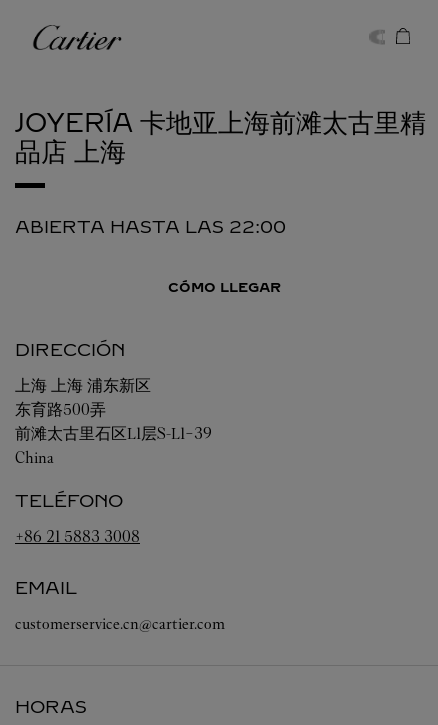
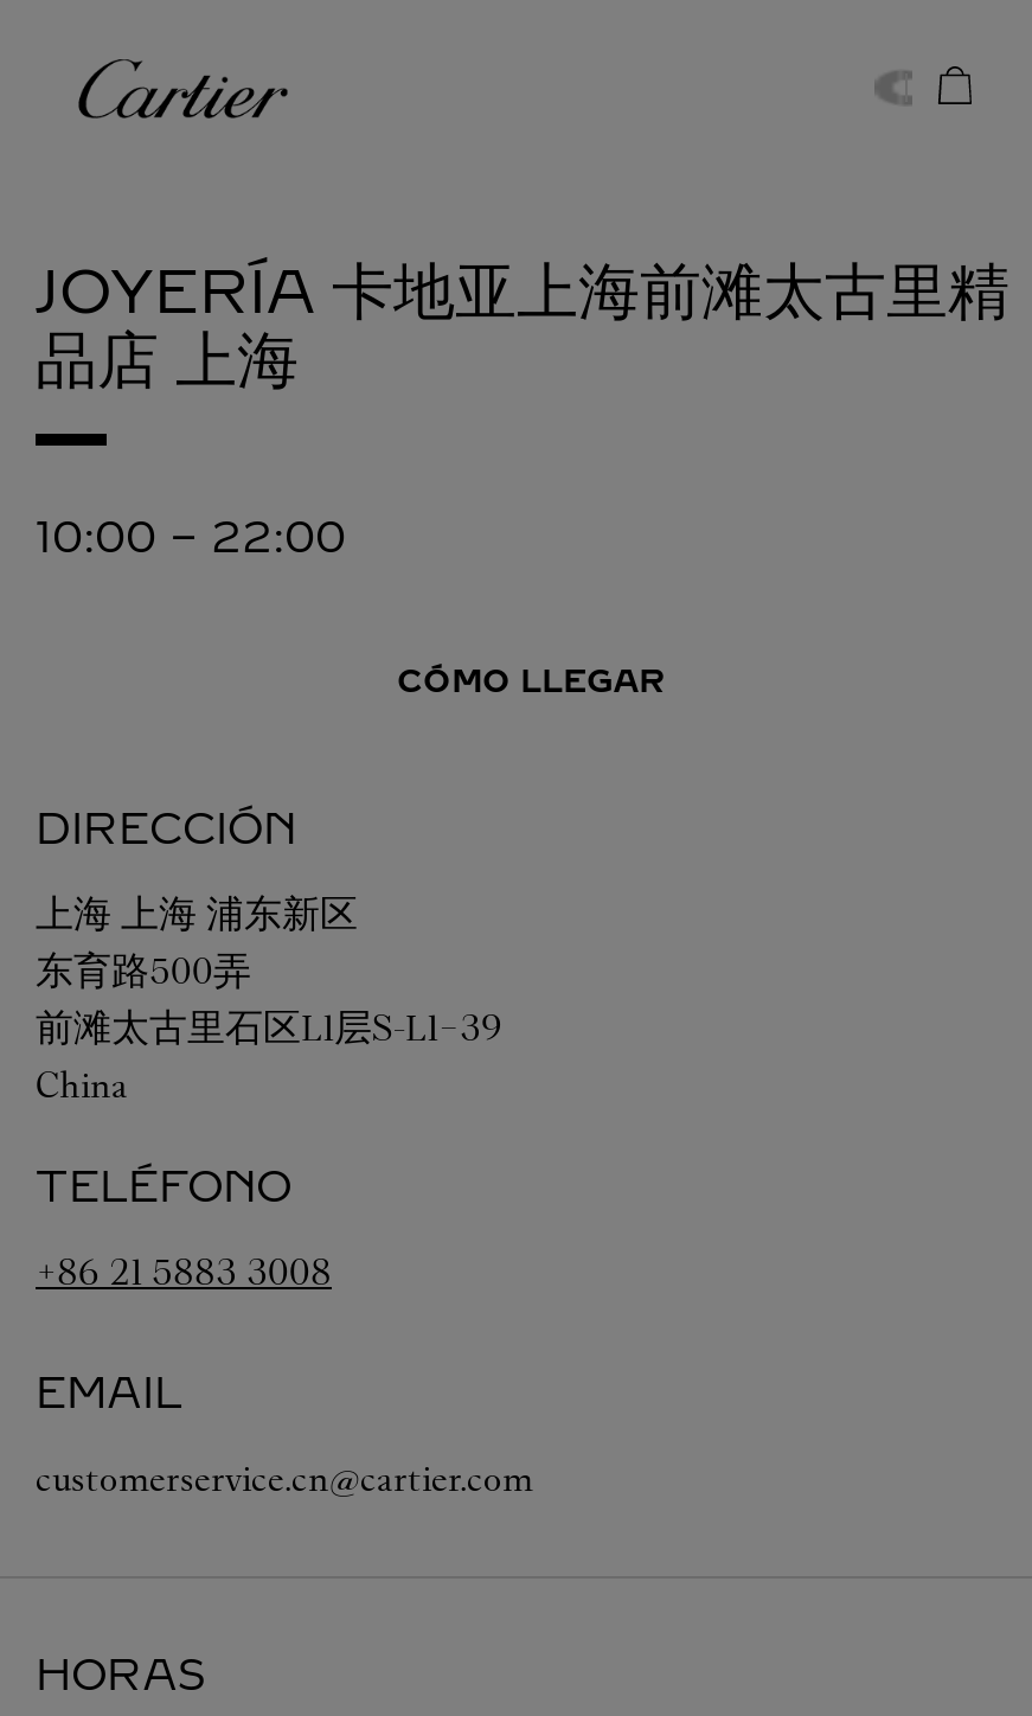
[15,216,286,238] ABIERTA HASTA LAS 22:00 -> [36,512,346,564] 10:00 - 22:00

